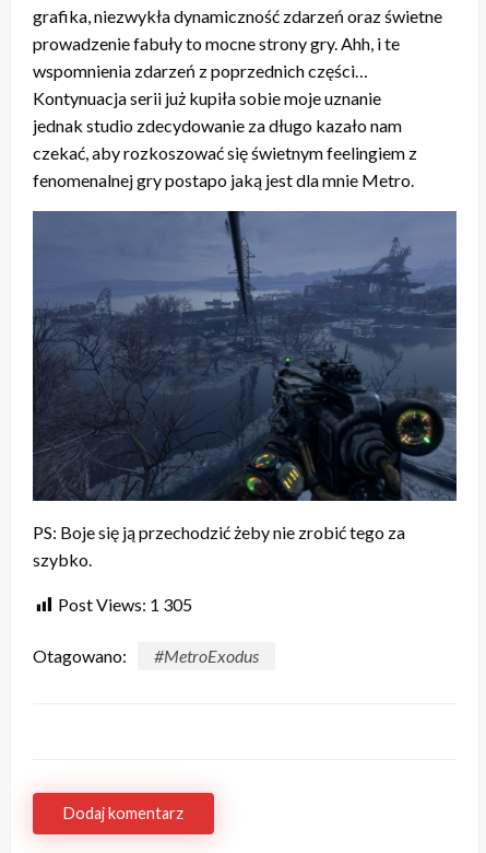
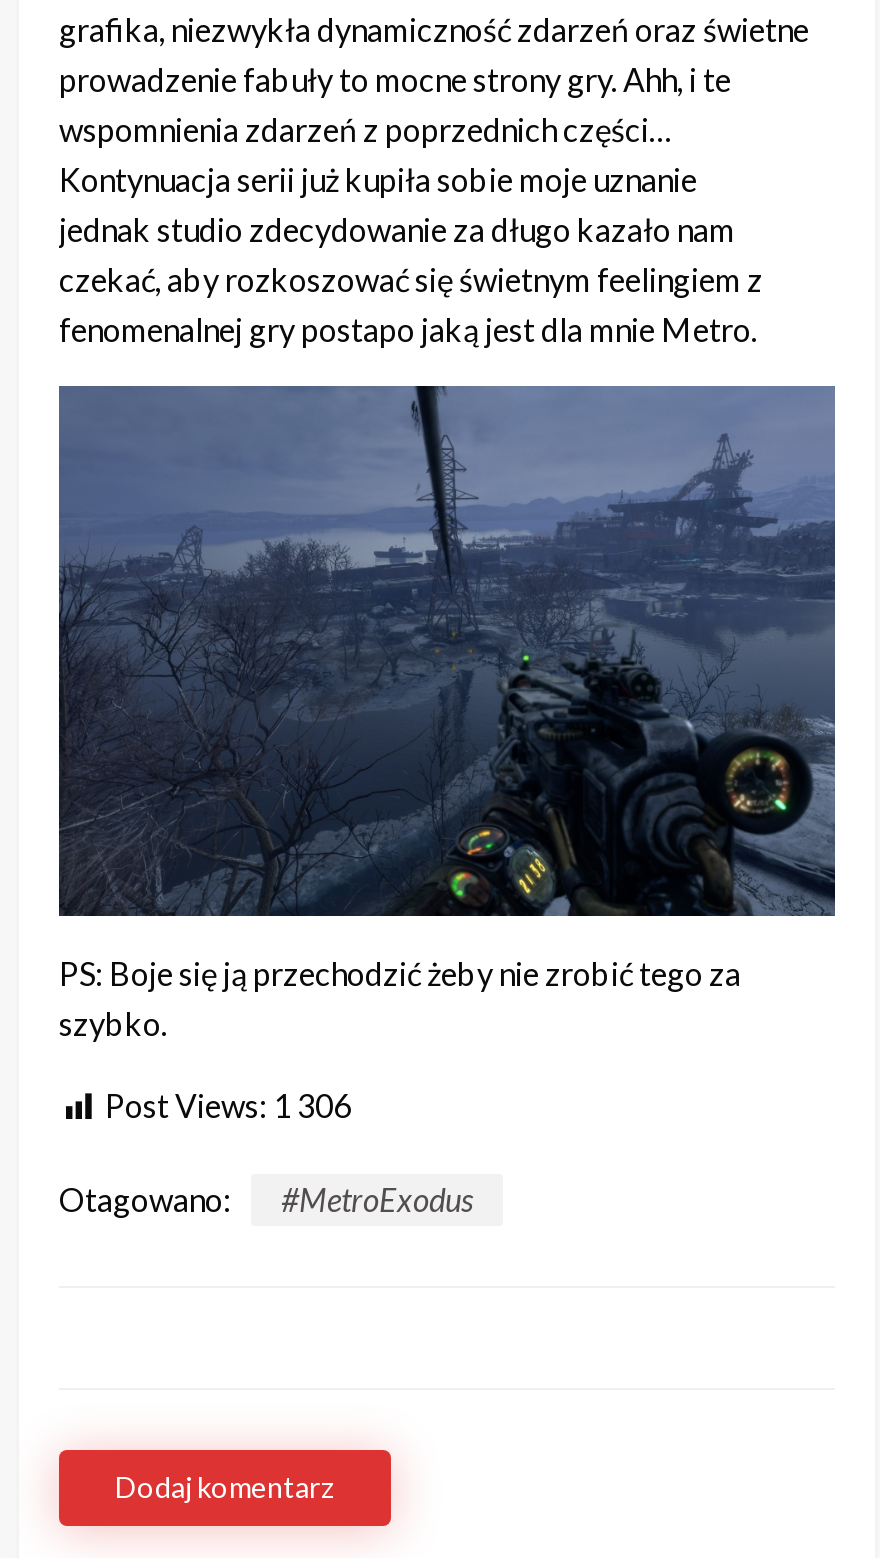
[58,594,192,614] Post Views: 1 305 -> [105,1086,351,1124] Post Views: 1 306

